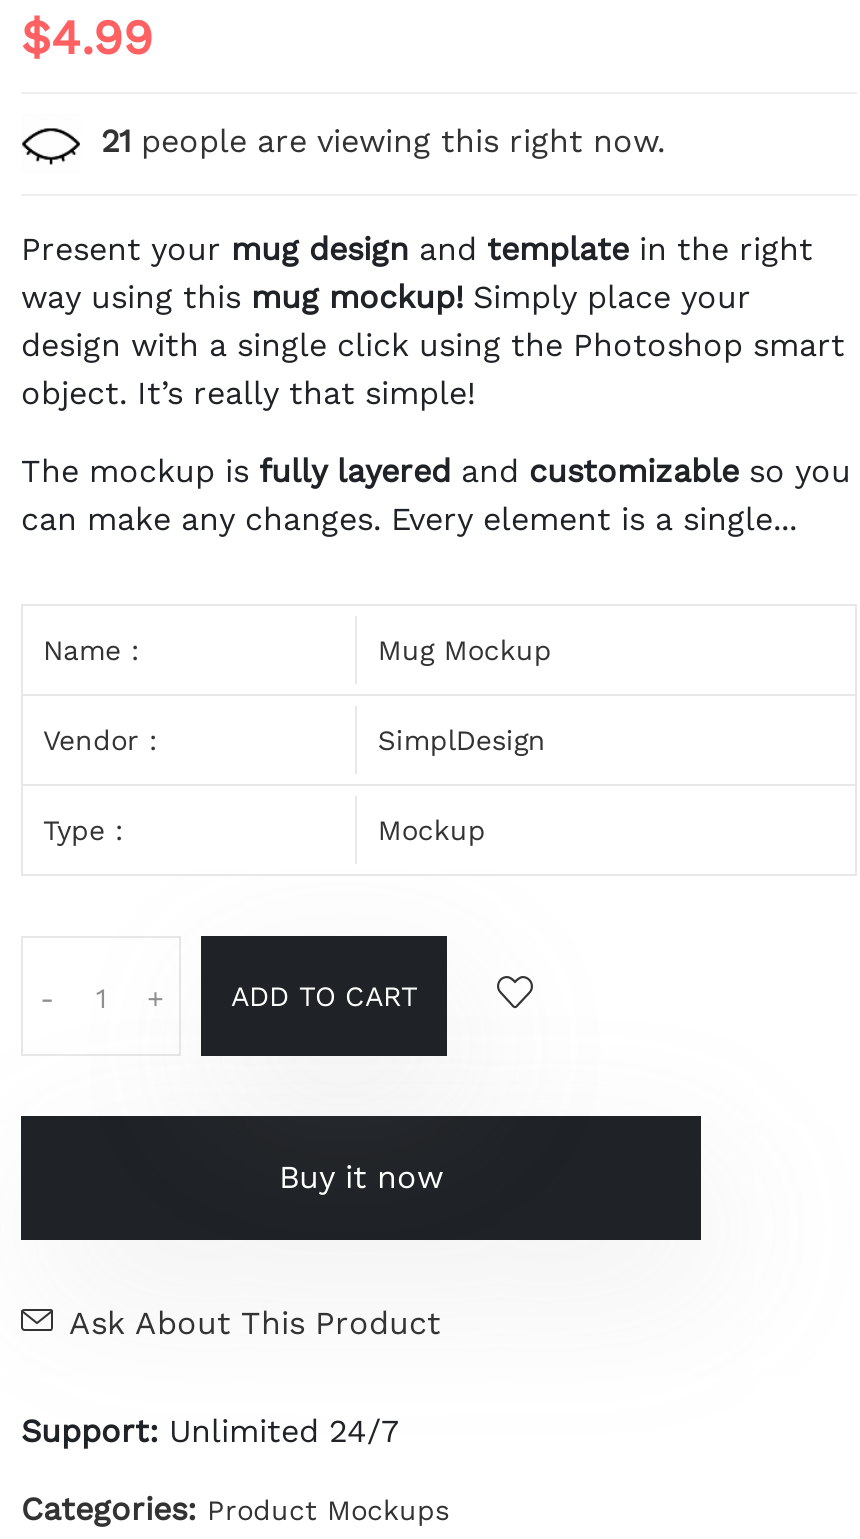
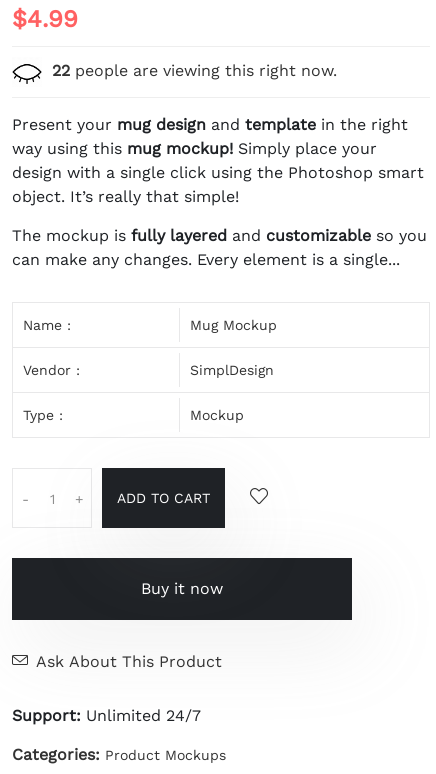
[101,122,665,160] 21 people are viewing this right now. -> [52,61,337,80] 22 people are viewing this right now.

